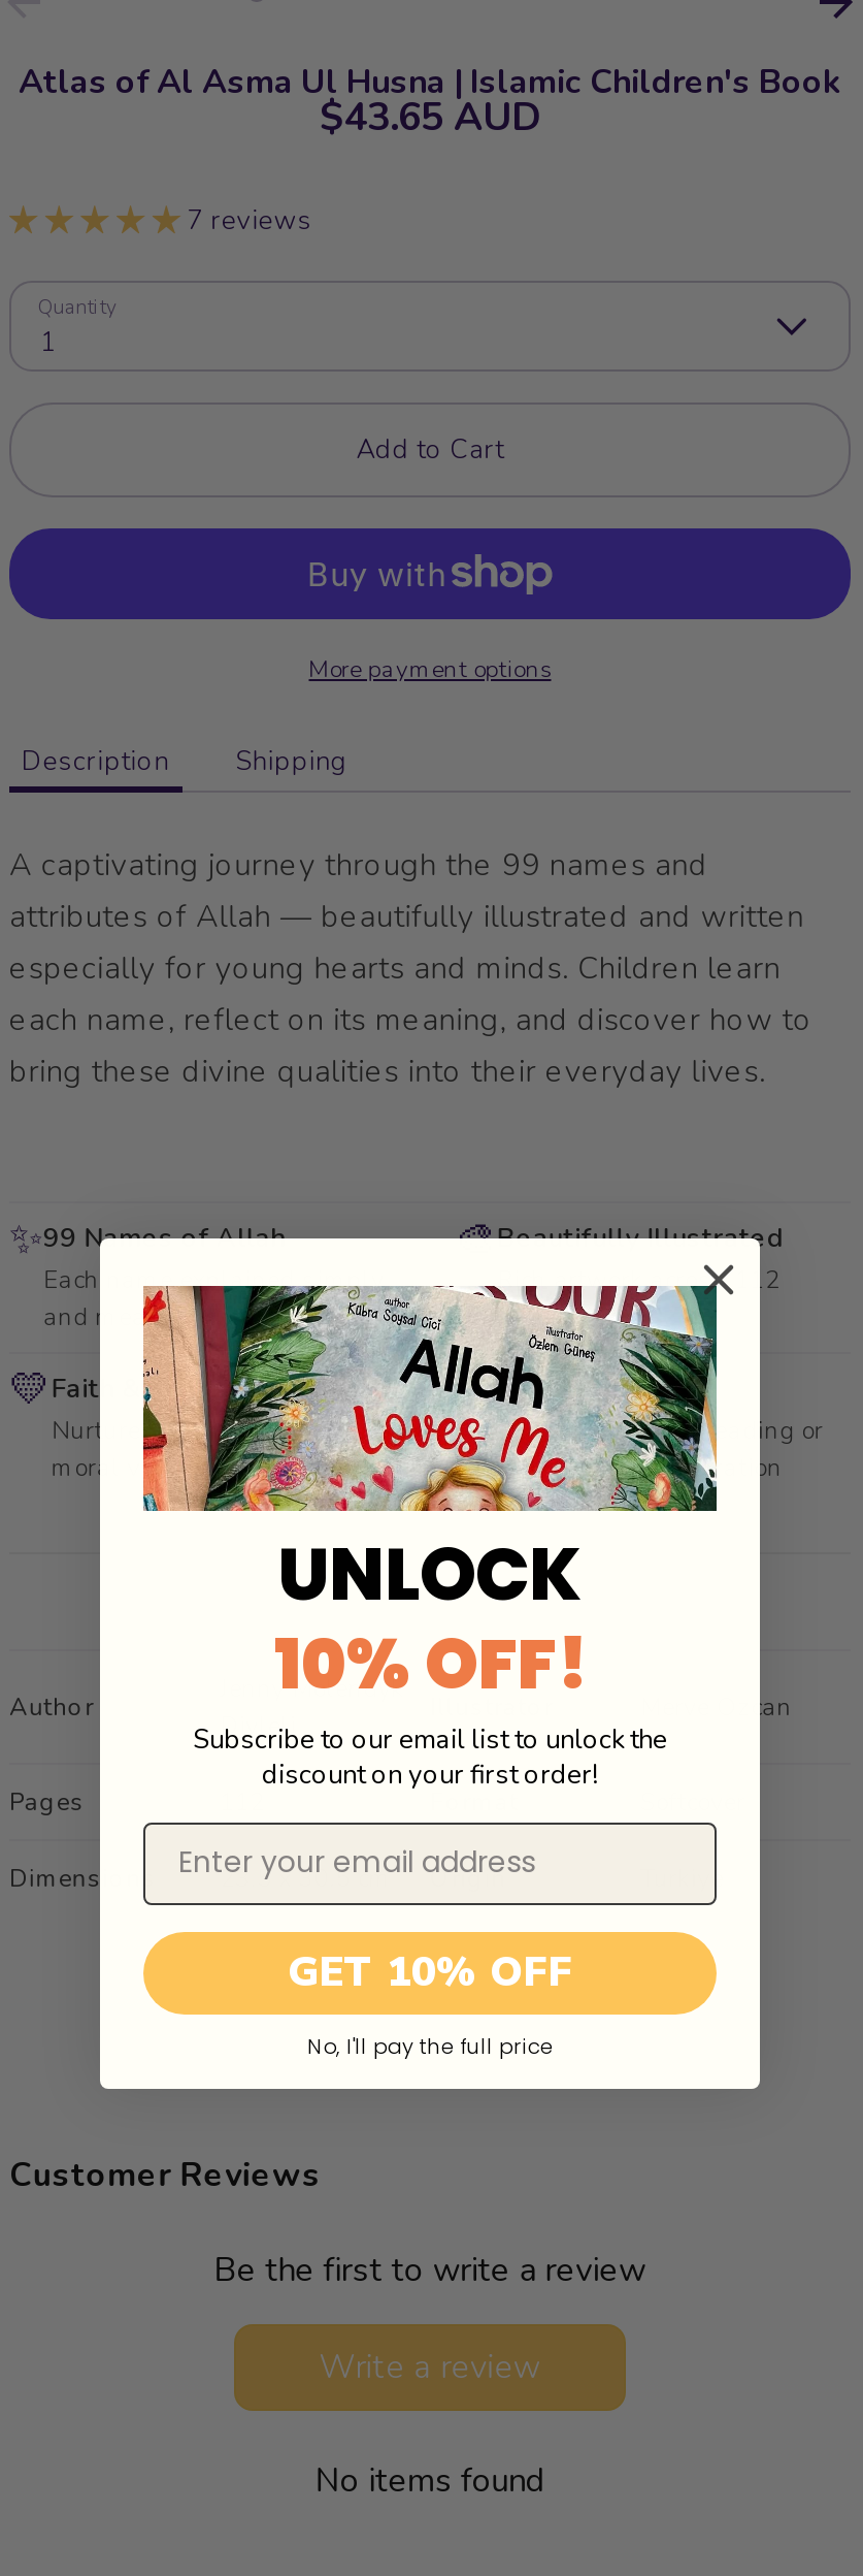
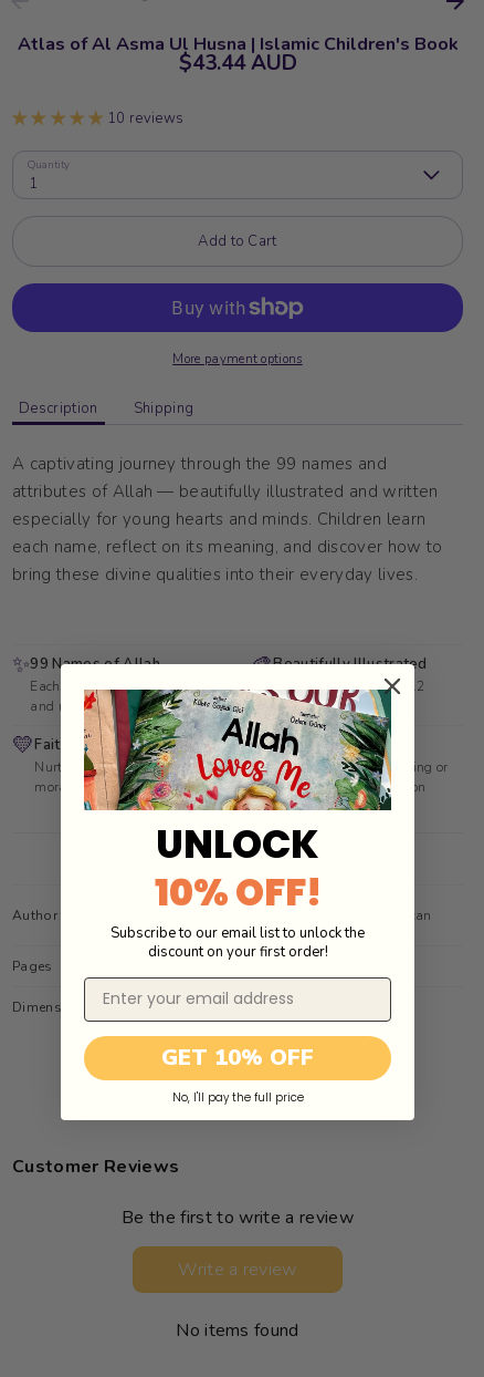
[320,91,540,145] $43.65 AUD -> [178,49,297,78] $43.44 AUD
[187,202,312,240] 7 reviews -> [107,109,184,129] 10 reviews

